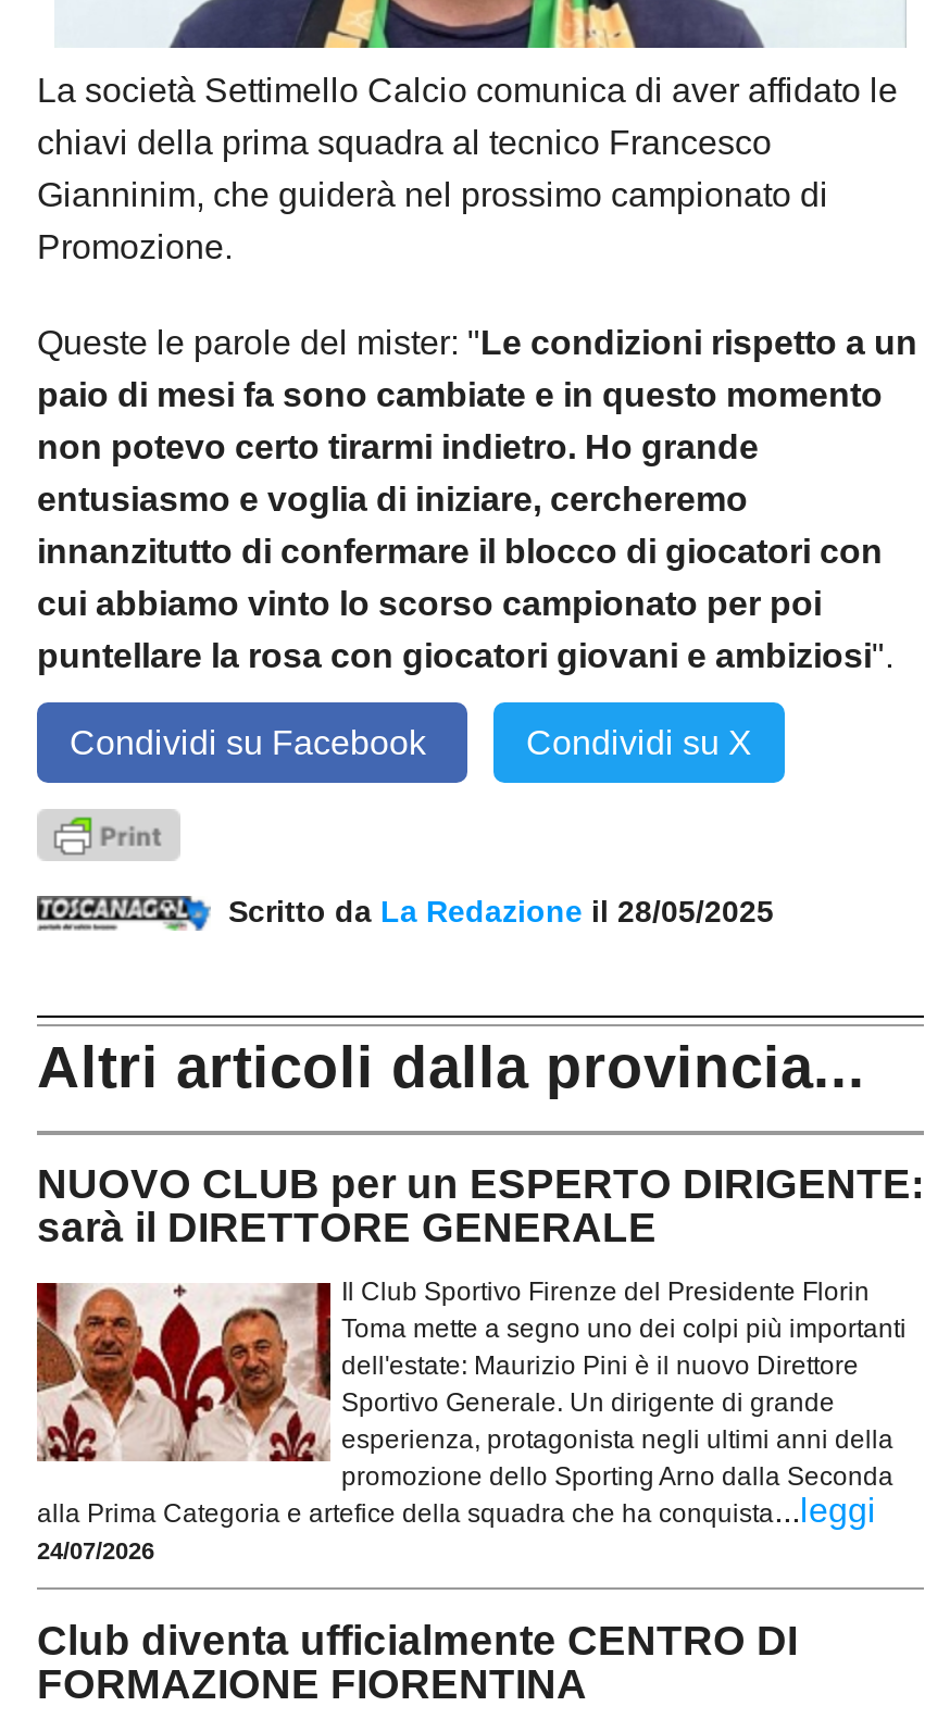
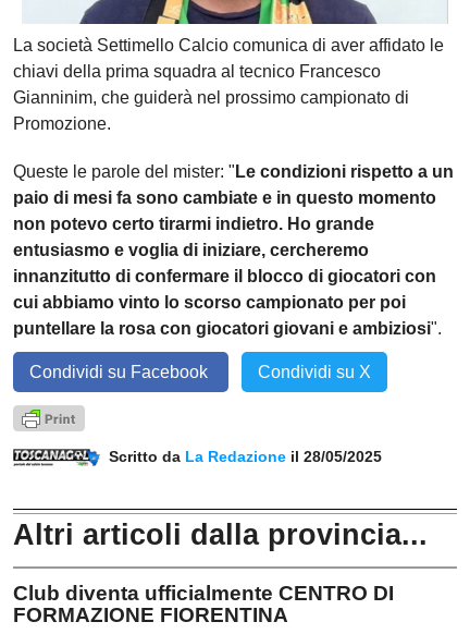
[35,1162,924,1563] [image] | NUOVO CLUB per un ESPERTO DIRIGENTE: | sarà il DIRETTORE GENERALE | Il Club Sportivo Firenze del Presidente Florin | Toma mette a segno uno dei colpi più importanti | dell'estate: Maurizio Pini è il nuovo Direttore | Sportivo Generale. Un dirigente di grande | esperienza, protagonista negli ultimi anni della | promozione dello Sporting Arno dalla Seconda | alla Prima Categoria e artefice della squadra che ha conquista...leggi | 24/07/2026 -> none

